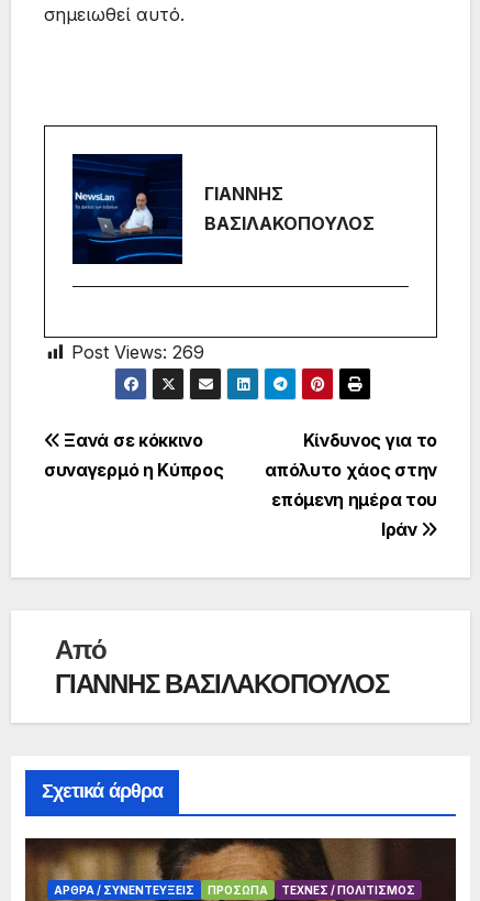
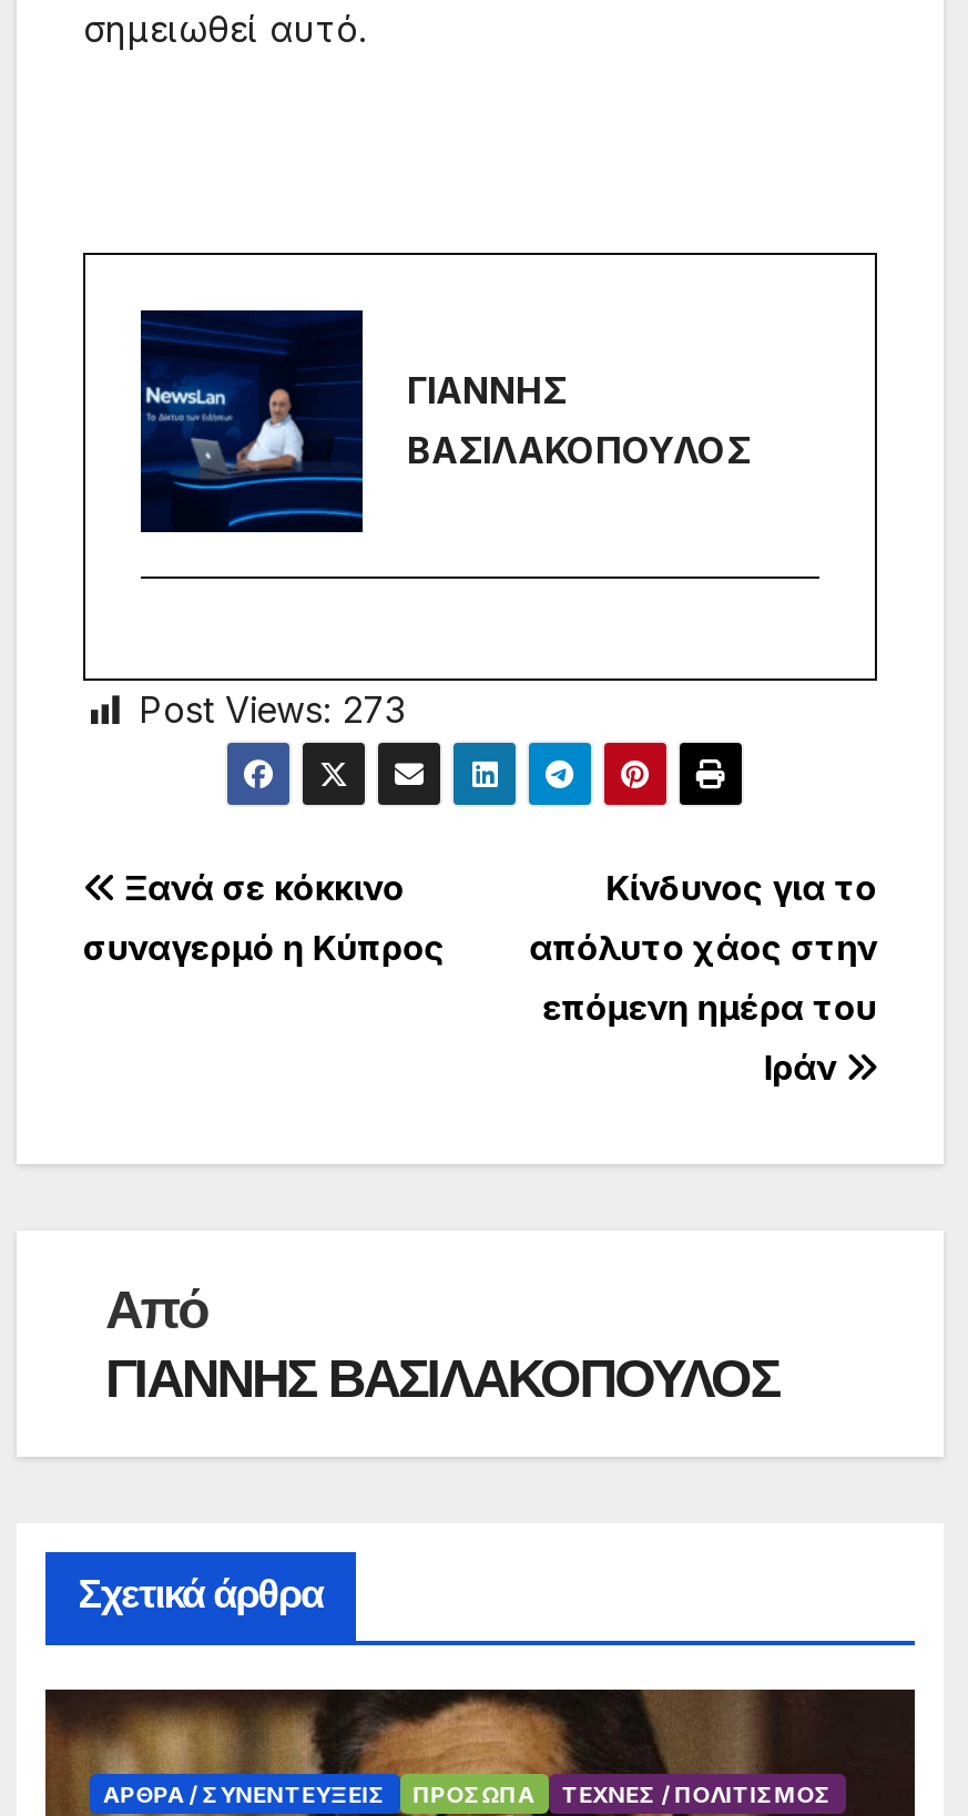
[71,341,204,363] Post Views: 269 -> [139,688,405,733] Post Views: 273

